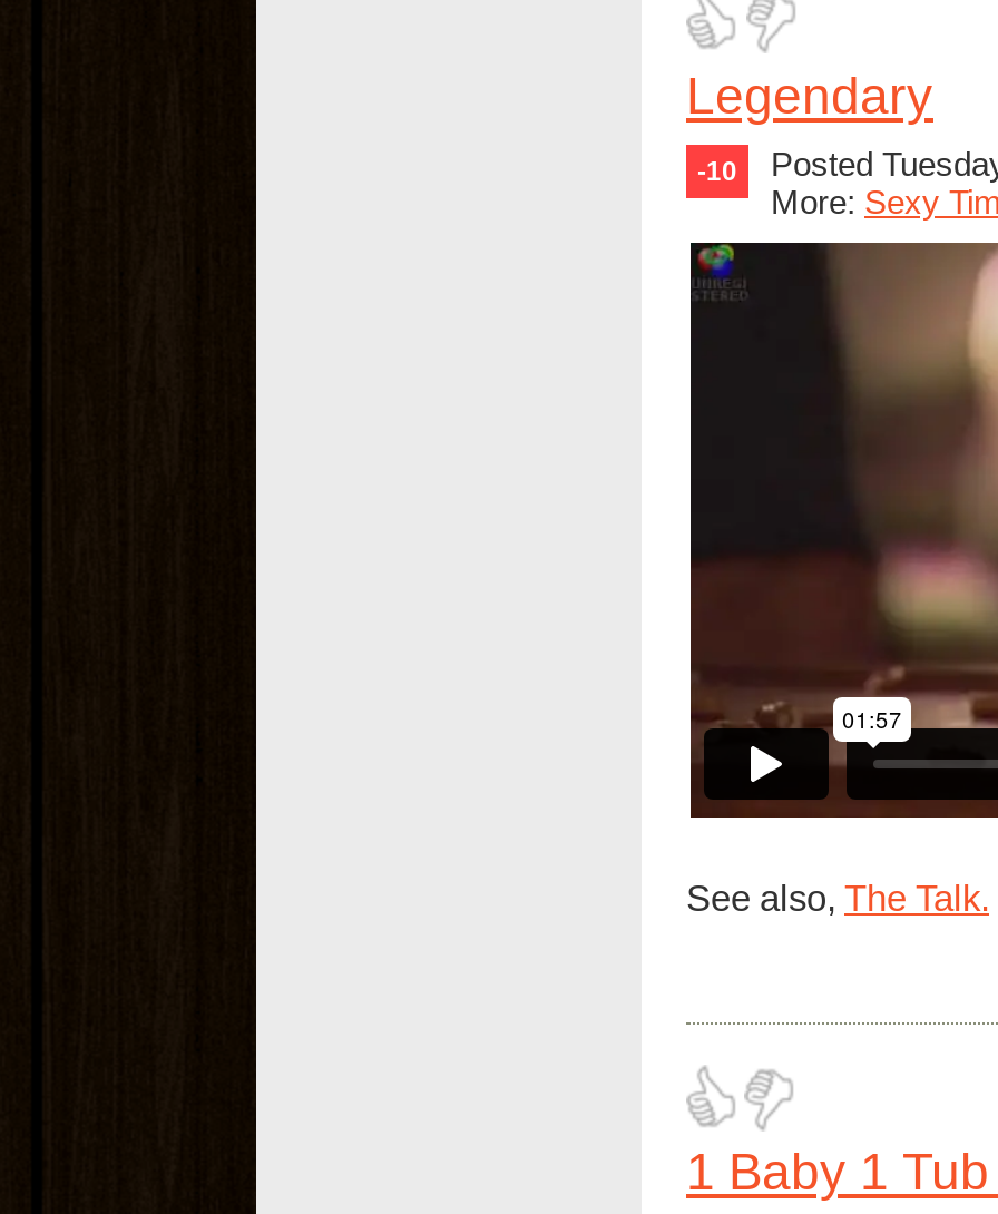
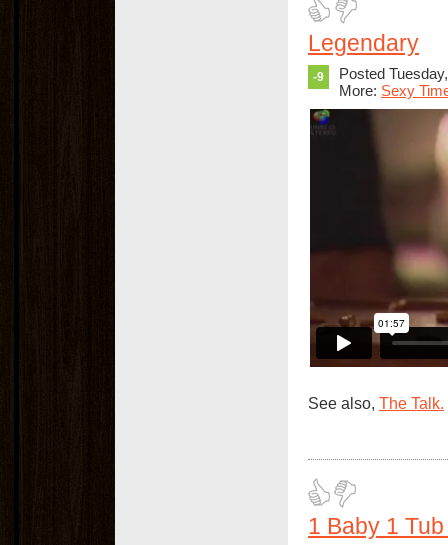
[697,156,737,187] -10 -> [313,70,324,84] -9

